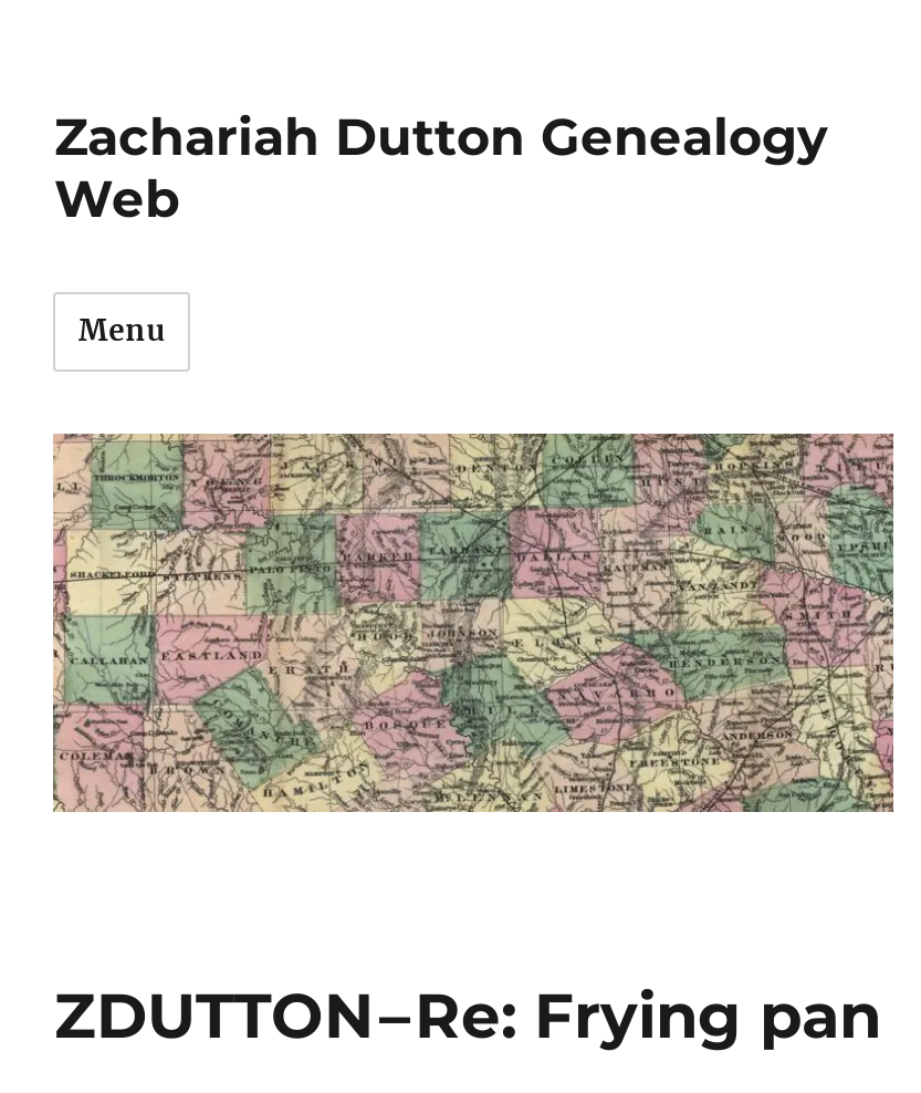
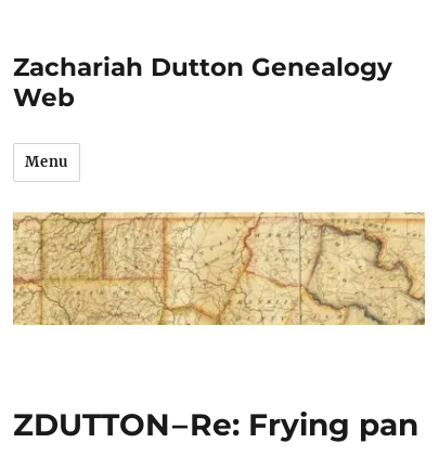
[51,431,896,814] [image] -> [13,211,425,326] [image]

